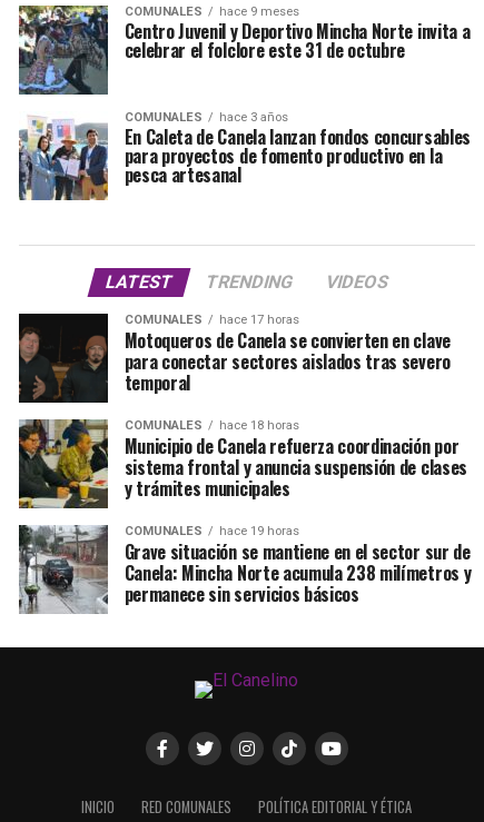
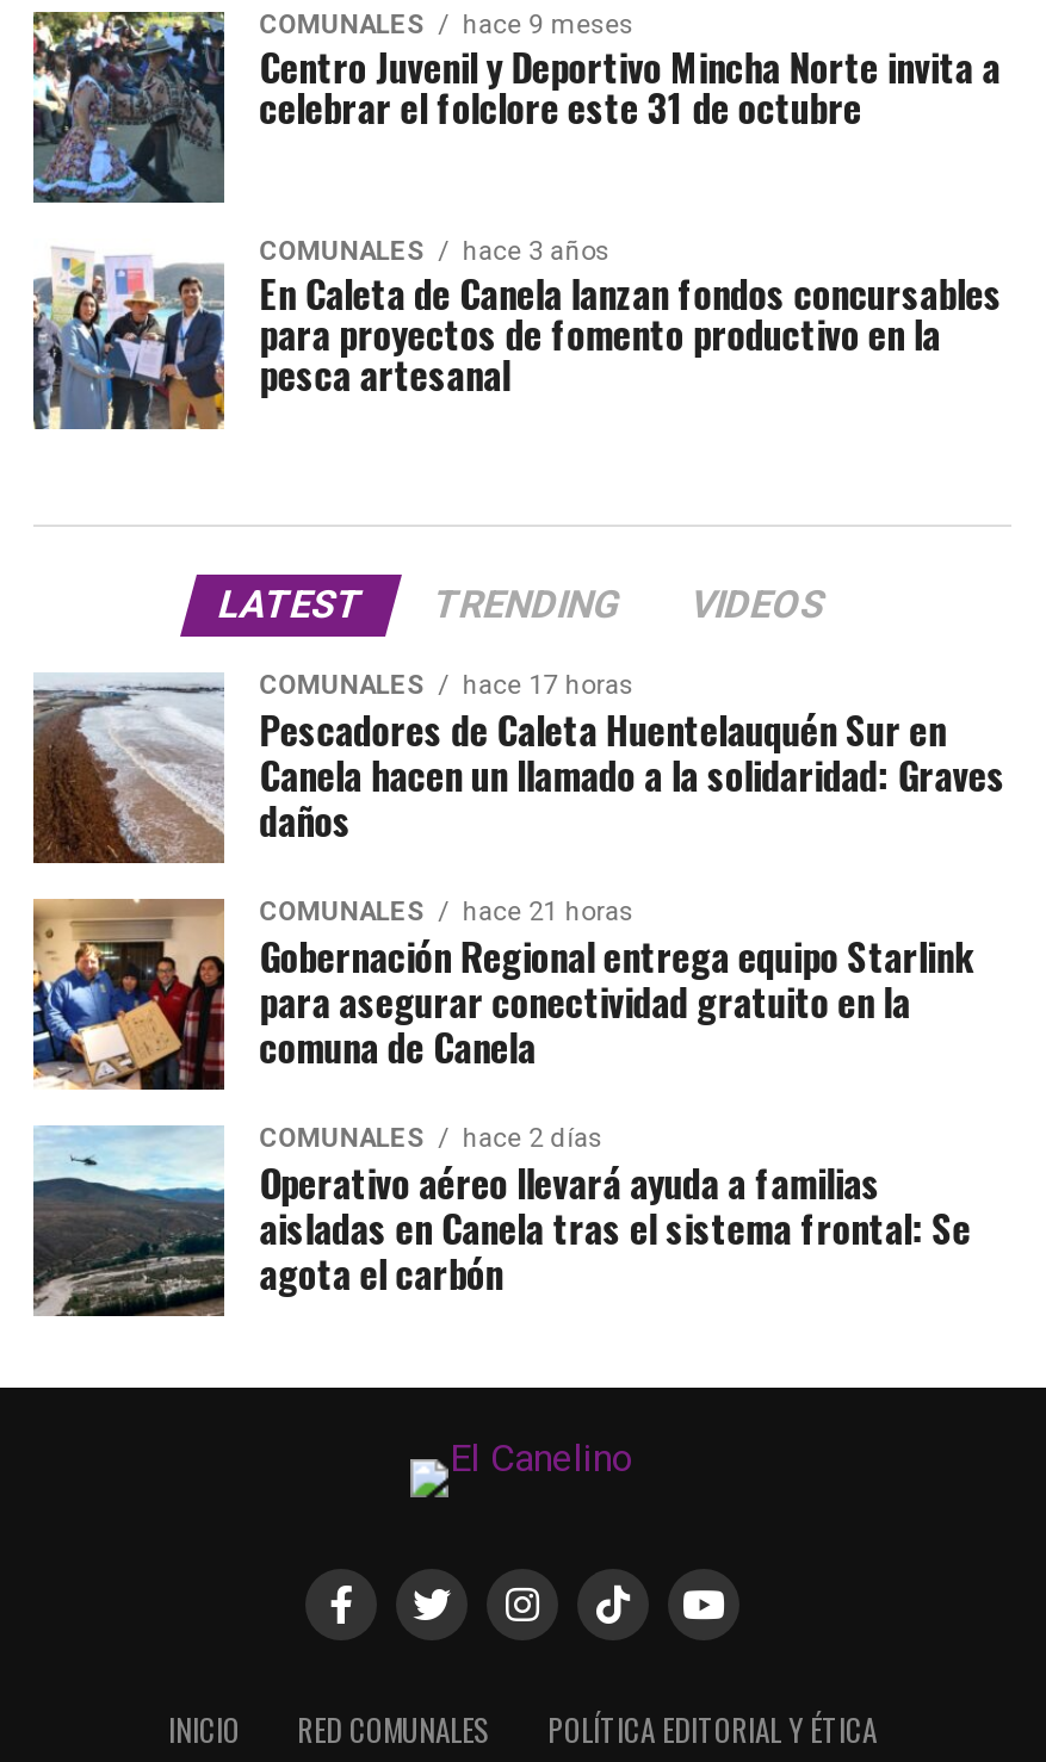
[18,313,451,404] [image] | Motoqueros de Canela se convierten en clave | para conectar sectores aislados tras severo | temporal -> [33,672,1005,866] [image] | Pescadores de Caleta Huentelauquén Sur en | Canela hacen un llamado a la solidaridad: Graves | daños
[18,418,467,509] [image] | hace 18 horas | Municipio de Canela refuerza coordinación por | sistema frontal y anuncia suspensión de clases | y trámites municipales -> [31,896,972,1092] [image] | hace 21 horas | Gobernación Regional entrega equipo Starlink | para asegurar conectividad gratuito en la | comuna de Canela
[18,524,471,614] [image] | hace 19 horas | Grave situación se mantiene en el sector sur de | Canela: Mincha Norte acumula 238 milímetros y | permanece sin servicios básicos -> [33,1123,971,1319] [image] | hace 2 días | Operativo aéreo llevará ayuda a familias | aisladas en Canela tras el sistema frontal: Se | agota el carbón

